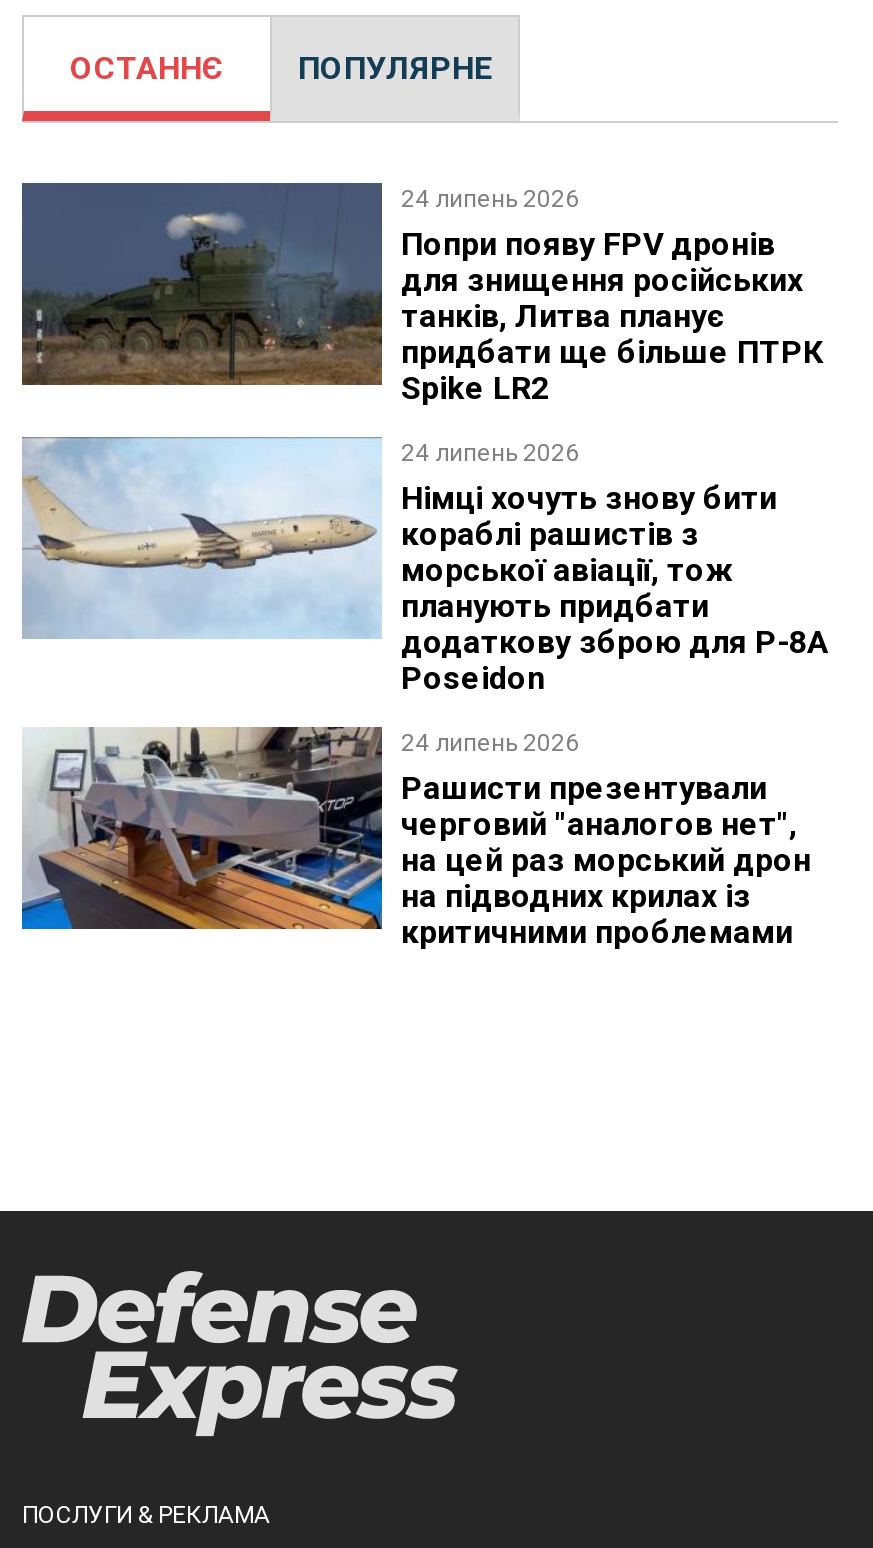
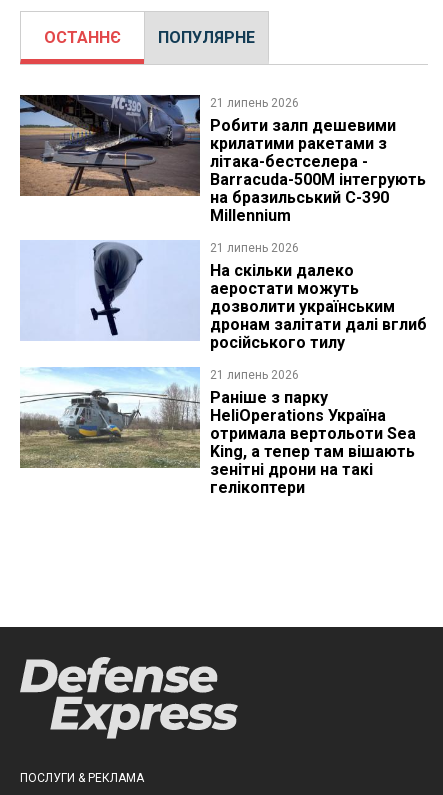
[22,182,823,408] [image] | 24 липень 2026 | Попри появу FPV дронів | для знищення російських | танків, Литва планує | придбати ще більше ПТРК | Spike LR2 -> [19,94,425,225] [image] | 21 липень 2026 | Робити залп дешевими | крилатими ракетами з | літака-бестселера - | Barracuda-500M інтегрують | на бразильський C-390 | Millennium
[20,436,372,638] [image] -> [21,240,147,339] [image]
[401,440,829,698] 24 липень 2026 | Німці хочуть знову бити | кораблі рашистів з | морської авіації, тож | планують придбати | додаткову зброю для P-8A | Poseidon -> [209,241,426,352] 21 липень 2026 | На скільки далеко | аеростати можуть | дозволити українським | дронам залітати далі вглиб | російського тилу
[20,724,811,952] [image] | 24 липень 2026 | Рашисти презентували | черговий "аналогов нет", | на цей раз морський дрон | на підводних крилах із | критичними проблемами -> [20,367,415,497] [image] | 21 липень 2026 | Раніше з парку | HeliOperations Україна | отримала вертольоти Sea | King, а тепер там вішають | зенітні дрони на такі | гелікоптери

